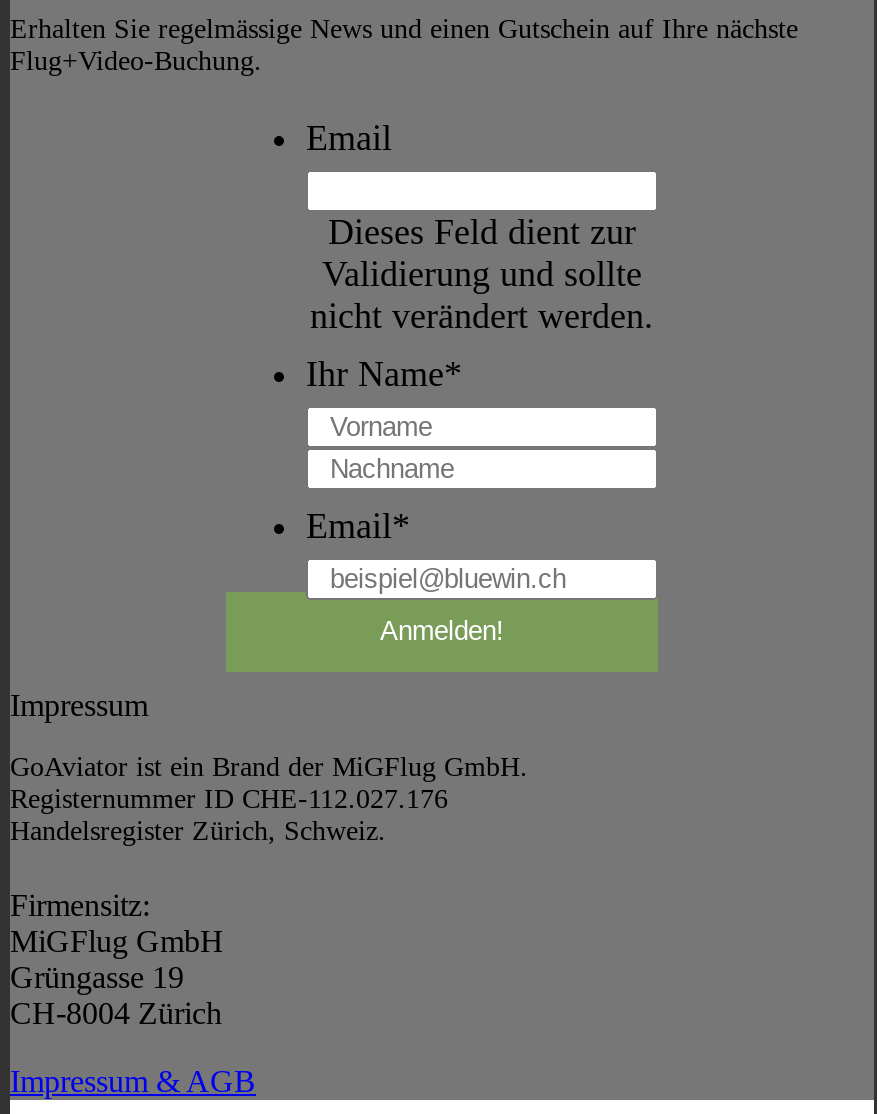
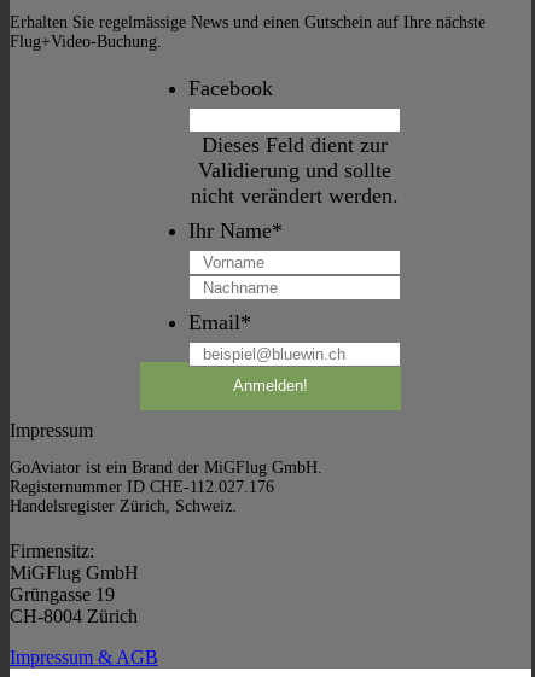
[306,118,392,158] Email -> [188,76,273,100] Facebook

